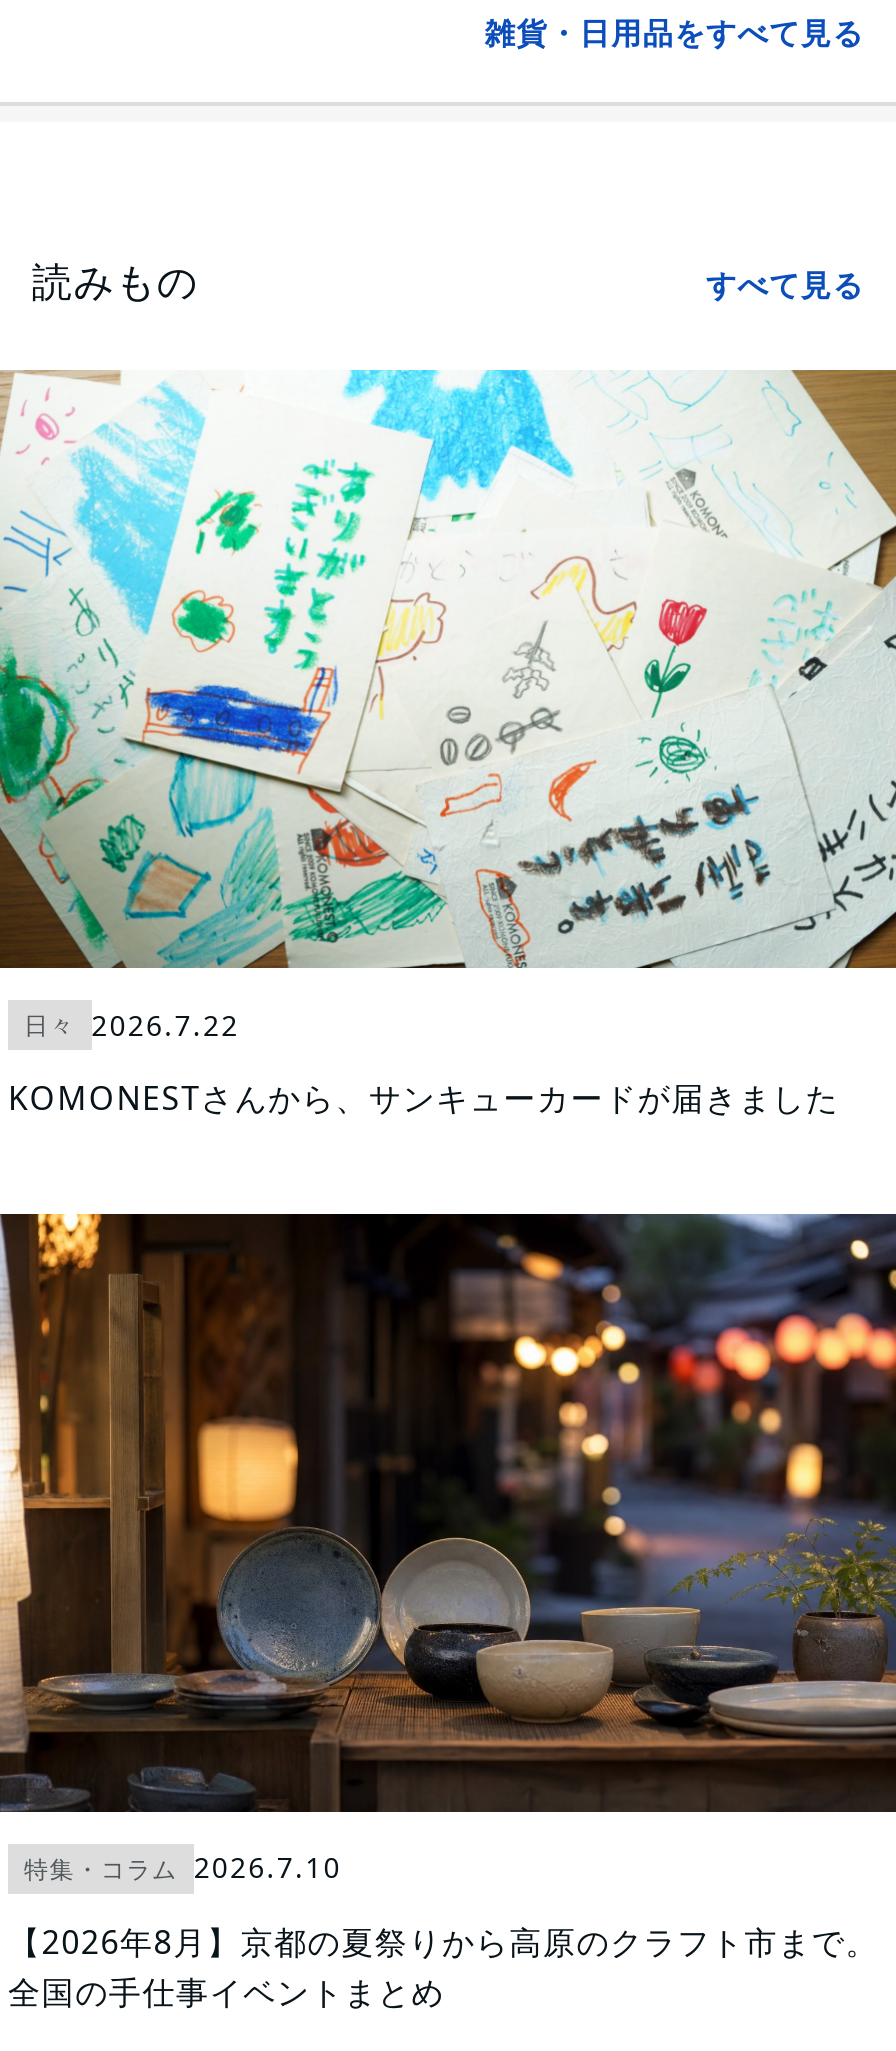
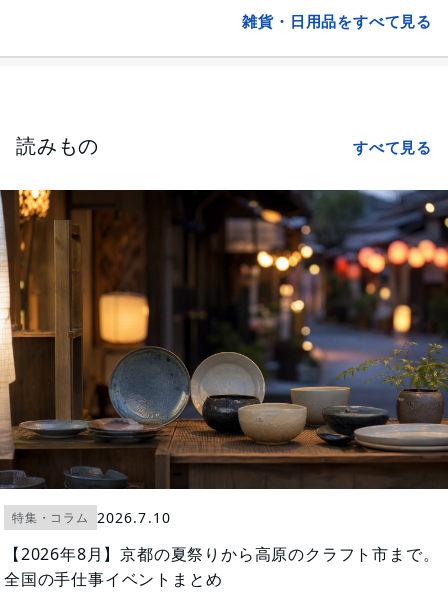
[6,368,890,1120] [image] | 日々 2026.7.22 | KOMONESTさんから、サンキューカードが届きました -> none

